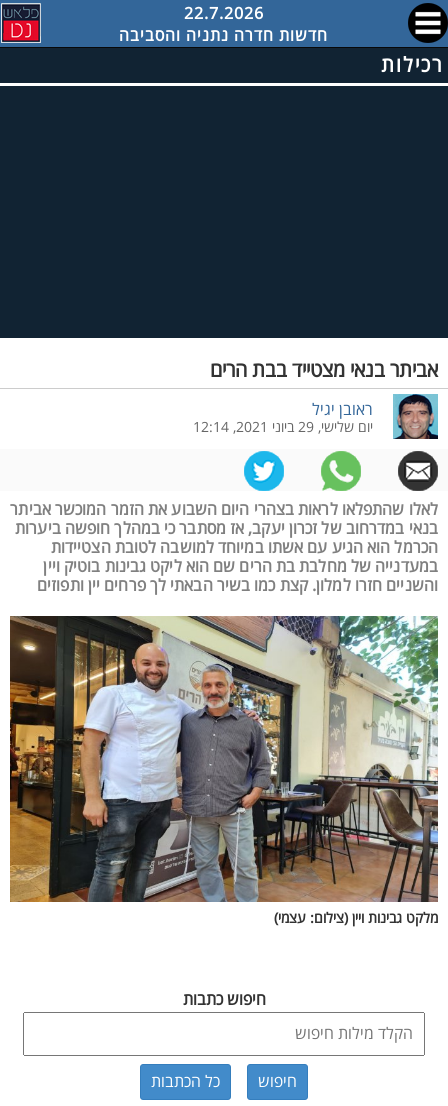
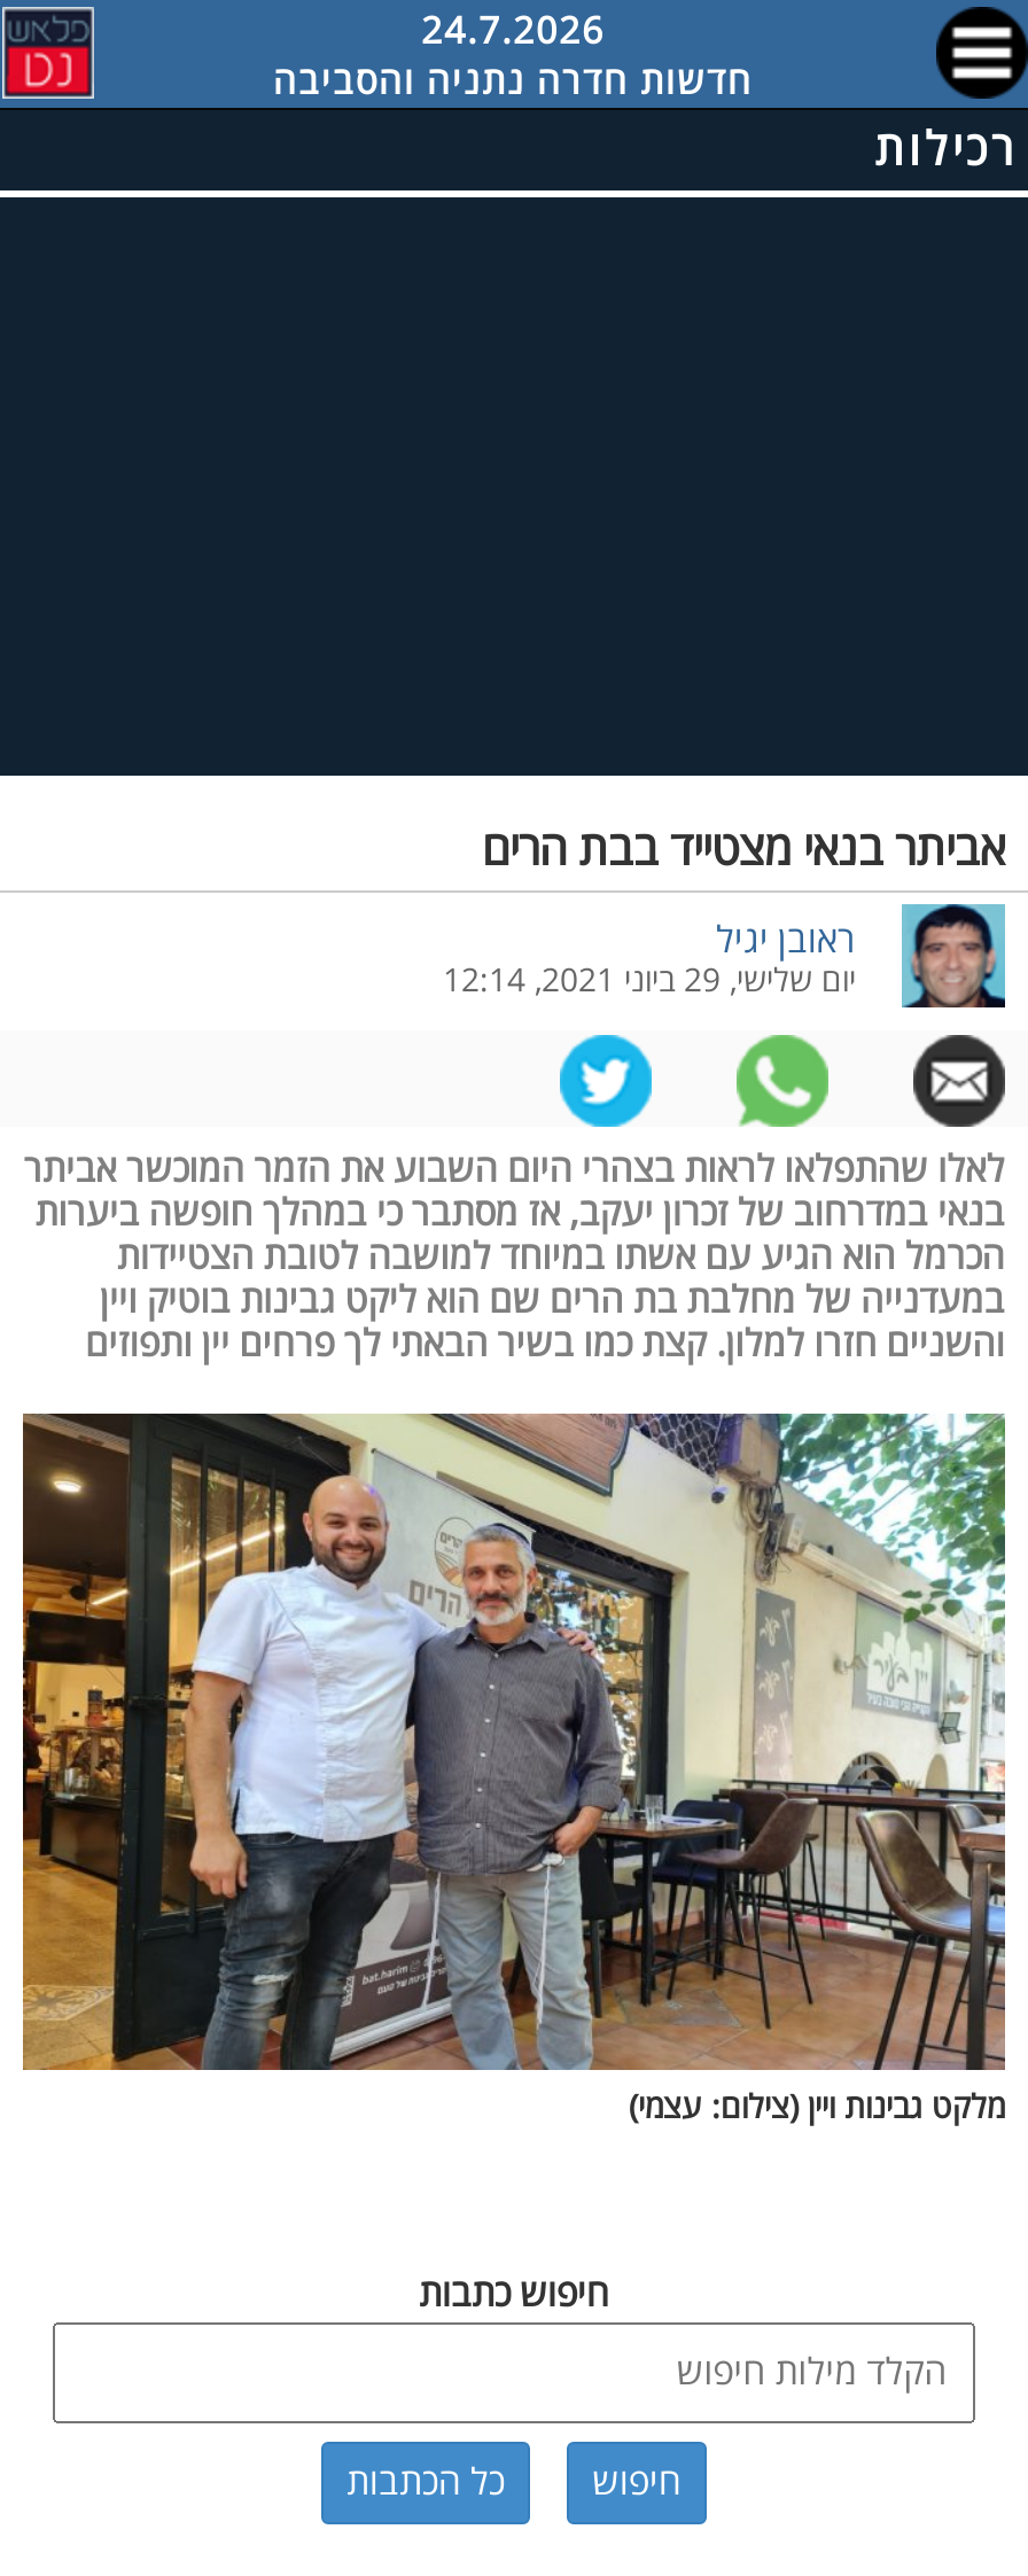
[183,4,263,24] 22.7.2026 -> [421,9,605,55] 24.7.2026

